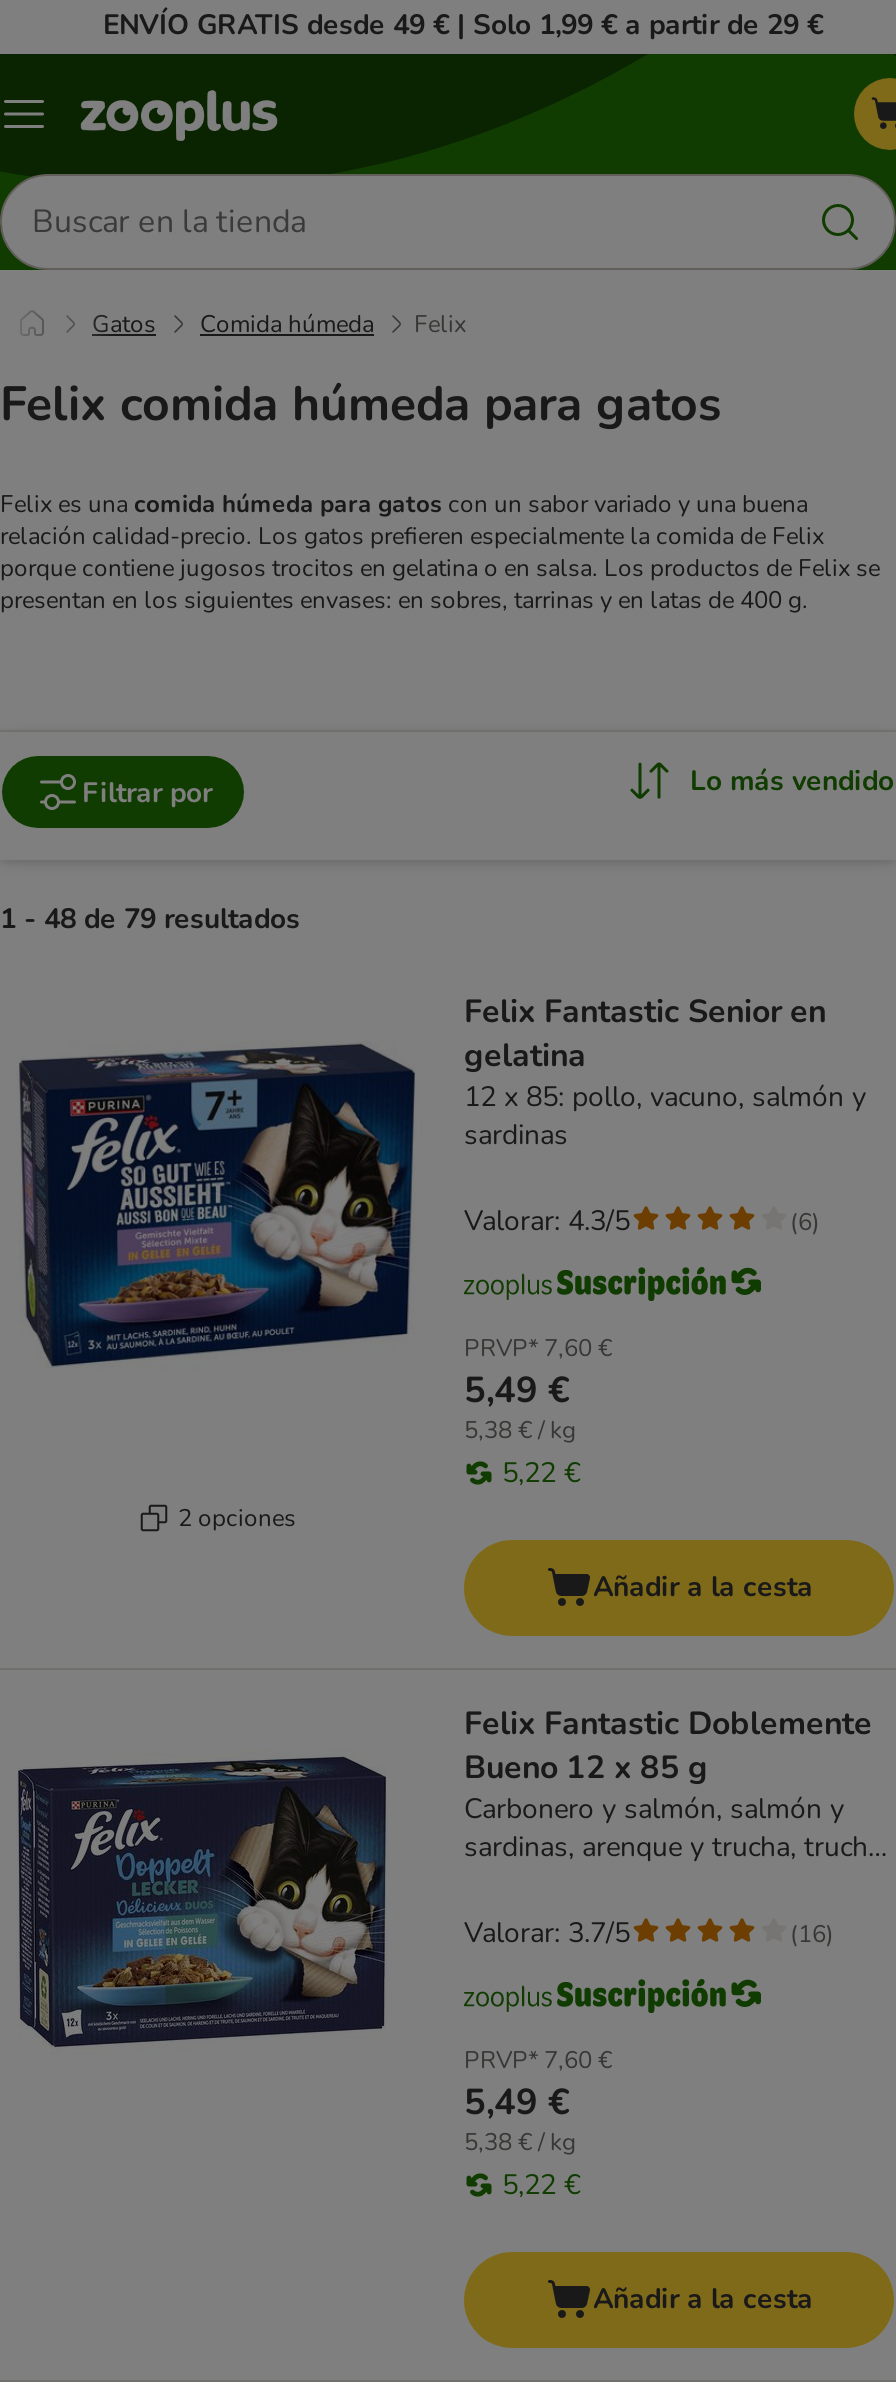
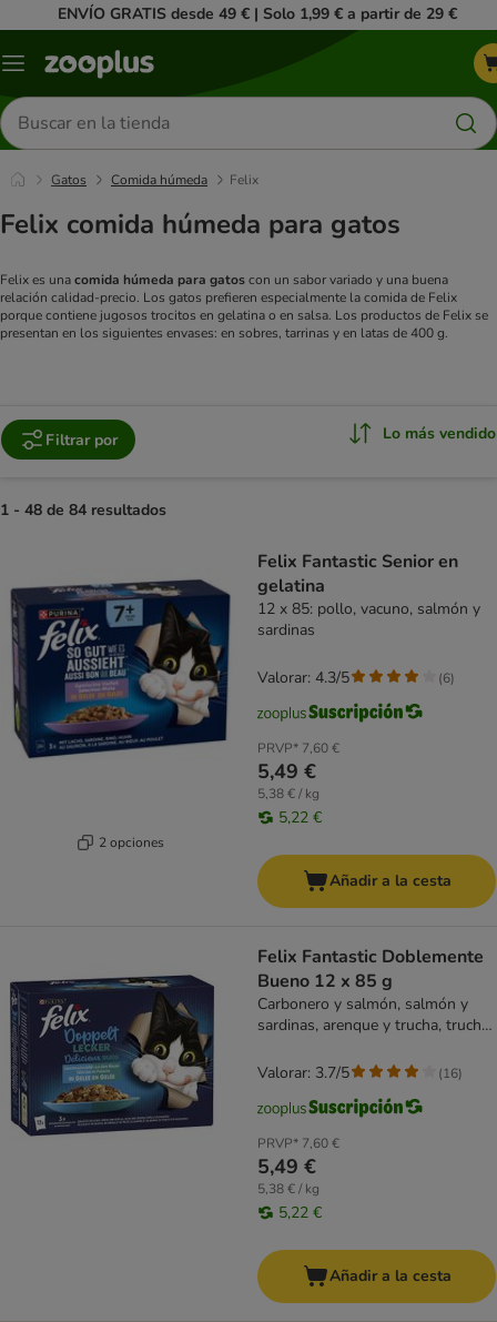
[0,900,300,938] 1 - 48 de 79 resultados -> [0,500,166,521] 1 - 48 de 84 resultados

